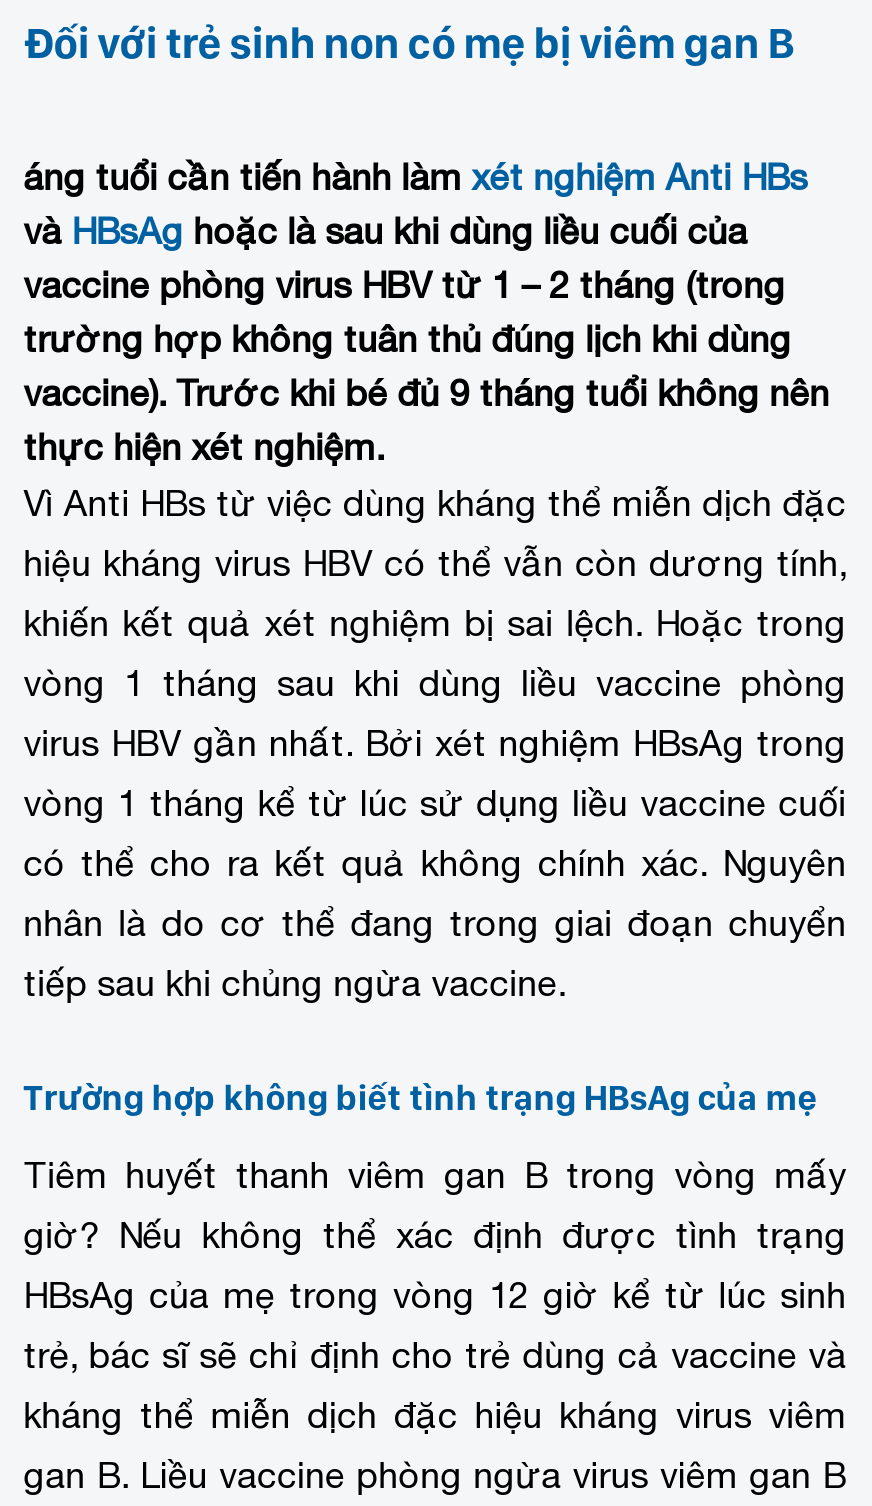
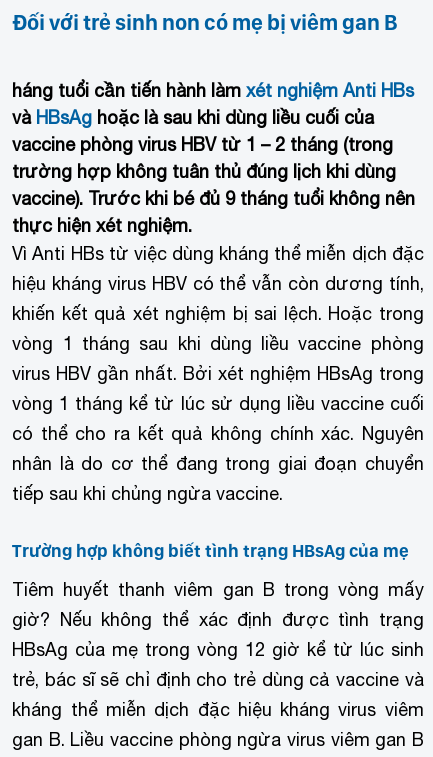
[23,155,807,197] áng tuổi cần tiến hành làm xét nghiệm Anti HBs -> [12,79,414,100] háng tuổi cần tiến hành làm xét nghiệm Anti HBs

